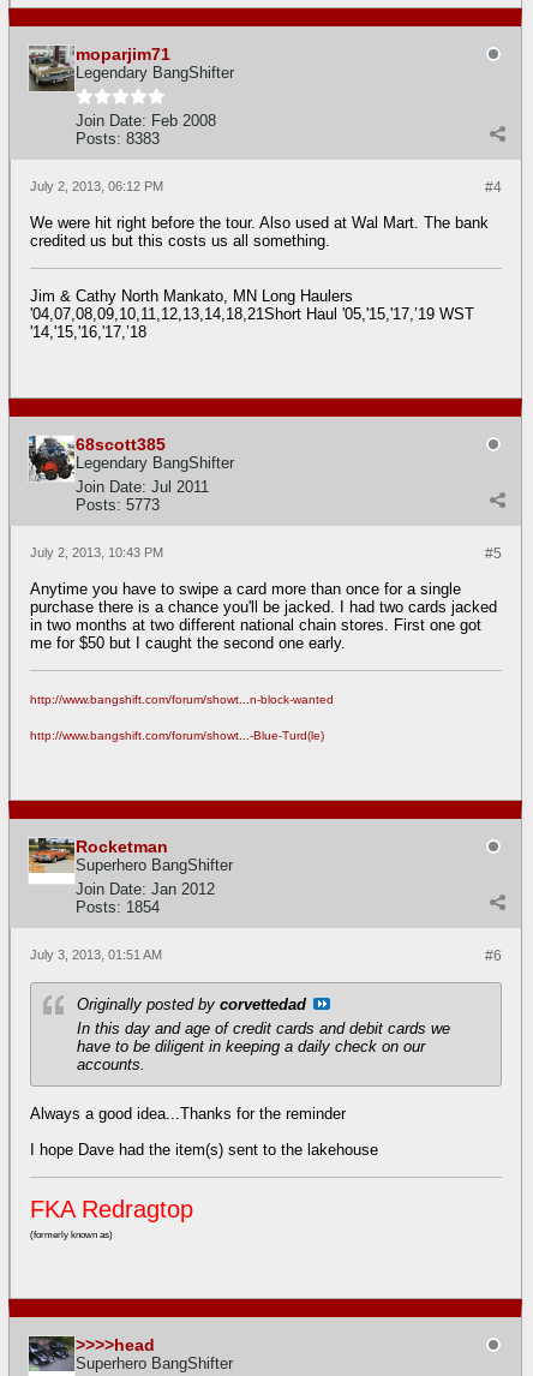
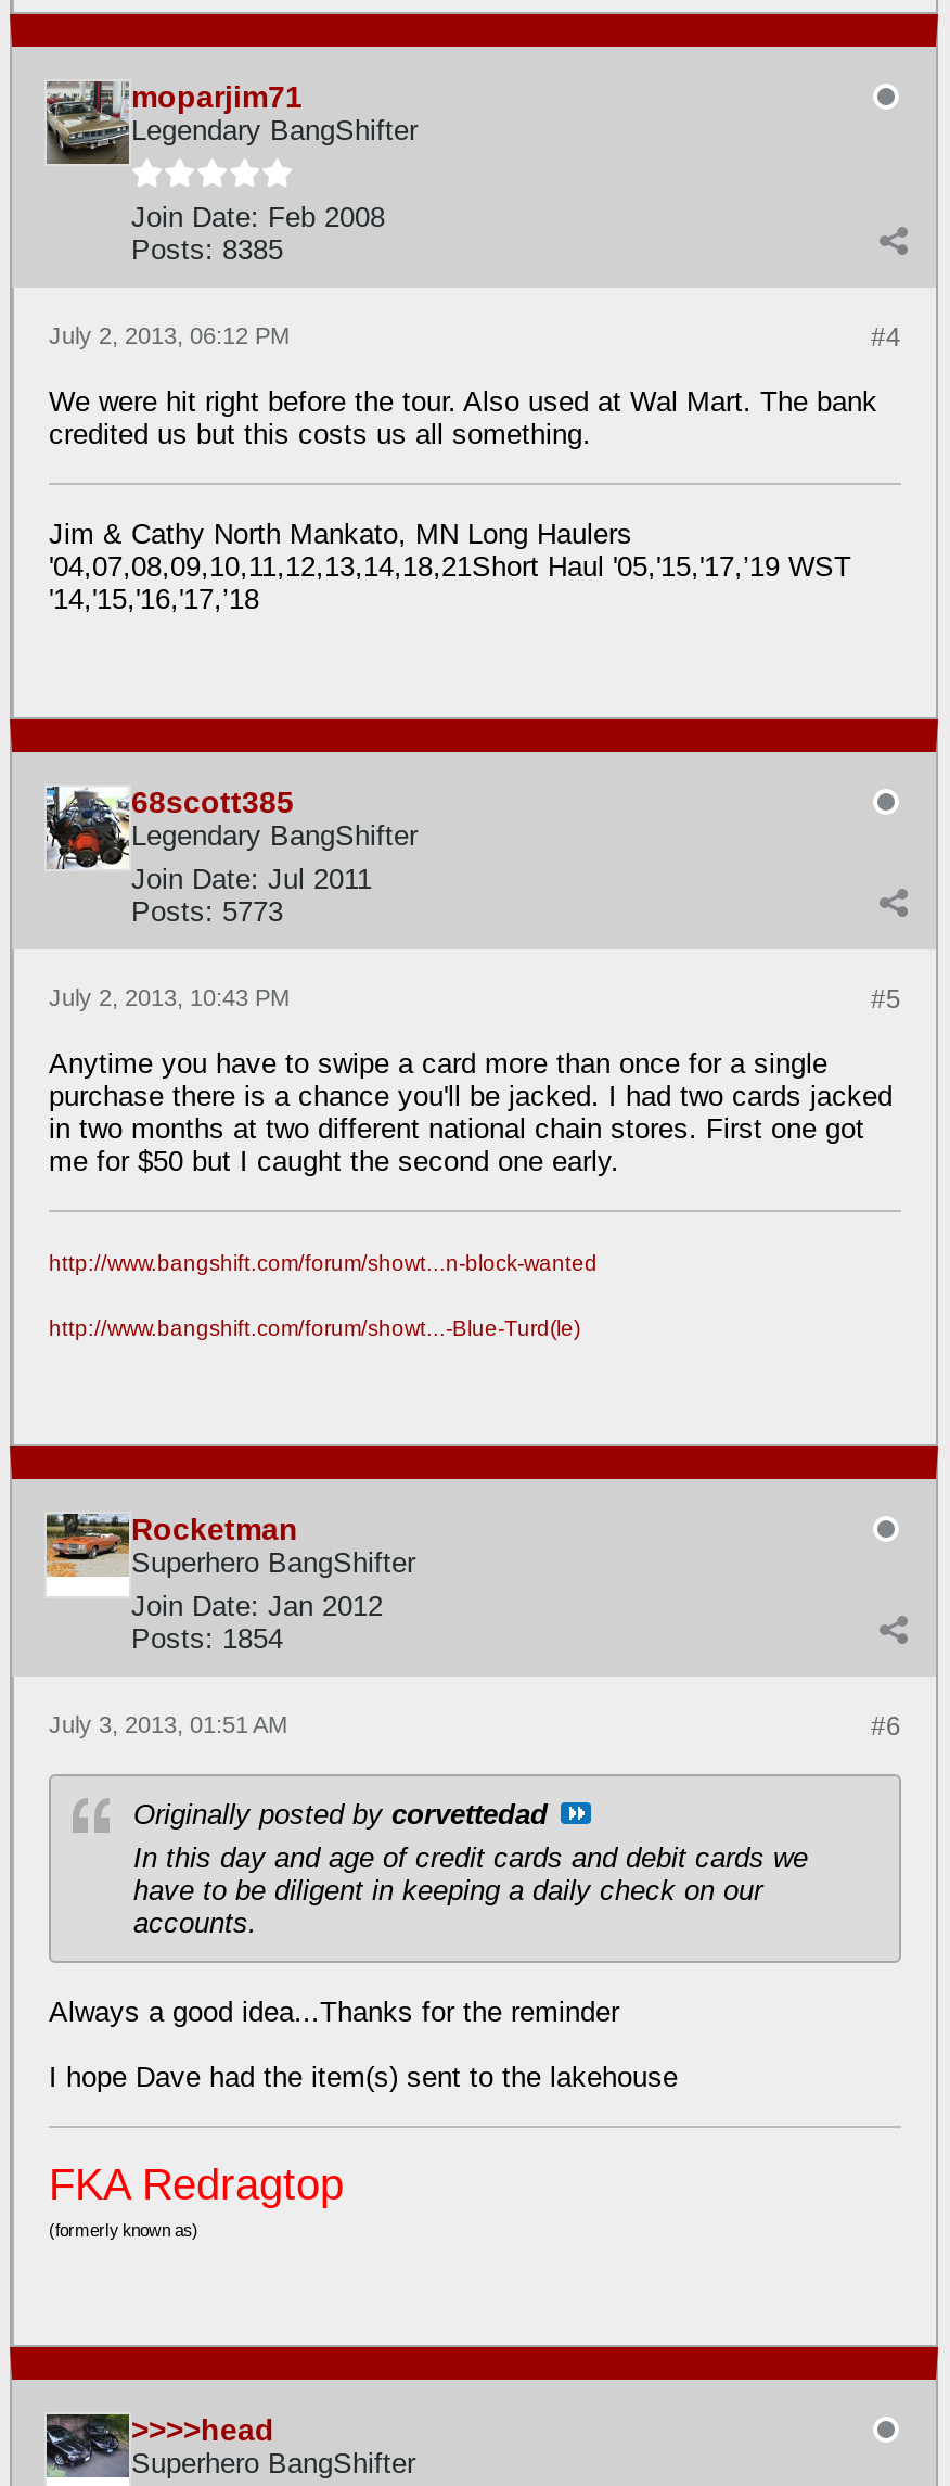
[76,130,160,148] Posts: 8383 -> [131,233,283,266] Posts: 8385

